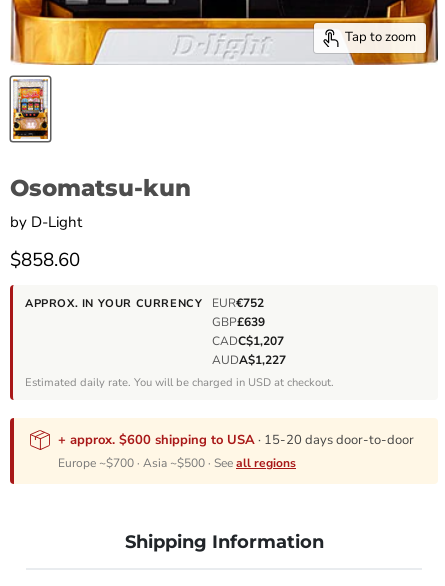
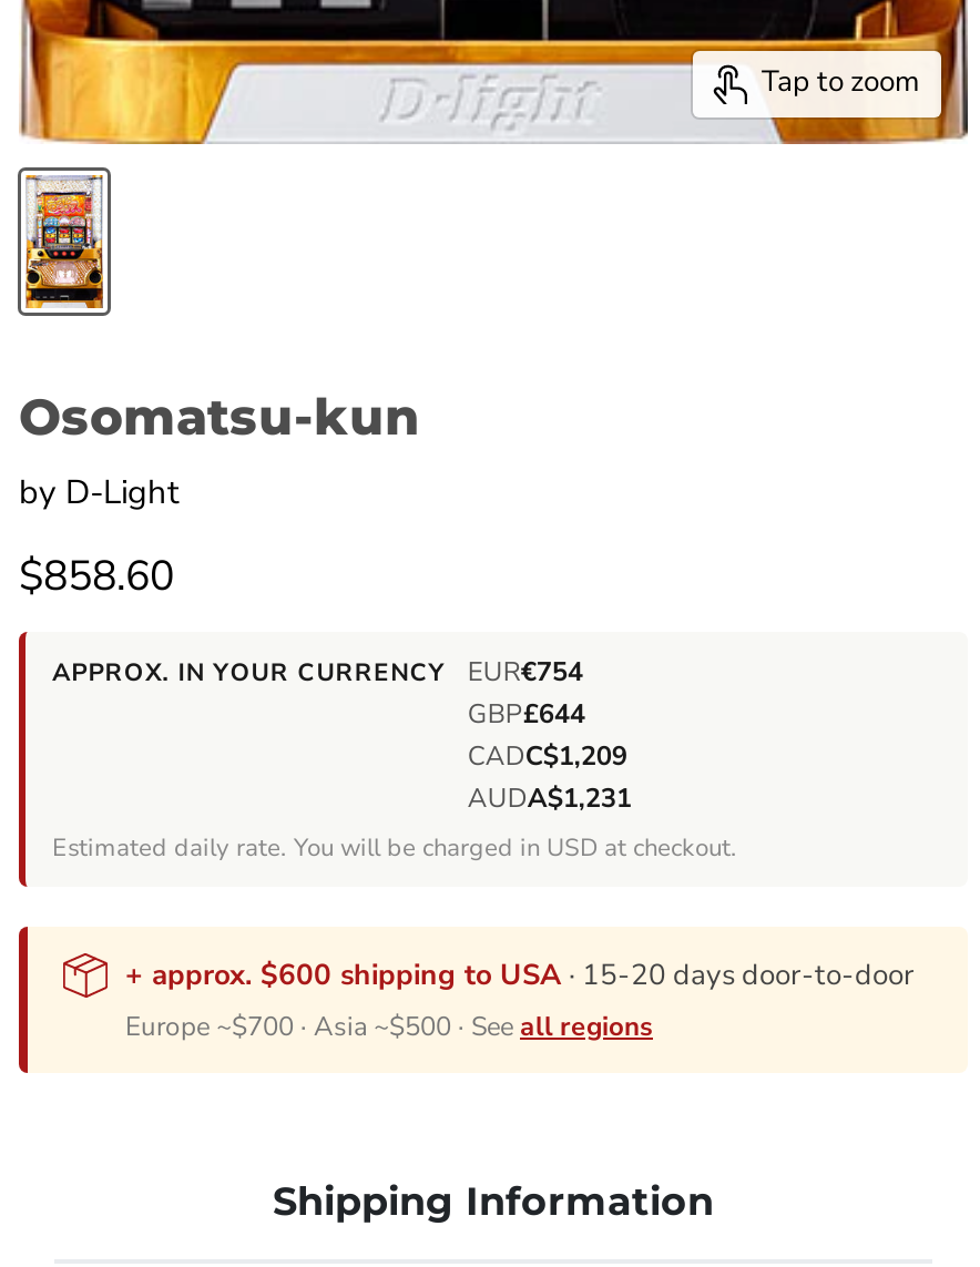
[25,295,264,311] APPROX. IN YOUR CURRENCY EUR€752 -> [52,654,583,689] APPROX. IN YOUR CURRENCY EUR€754
[212,314,265,330] GBP£639 -> [468,696,585,731] GBP£644
[212,333,284,349] CADC$1,207 -> [468,738,627,774] CADC$1,209
[212,352,286,368] AUDA$1,227 -> [468,780,632,816] AUDA$1,231

